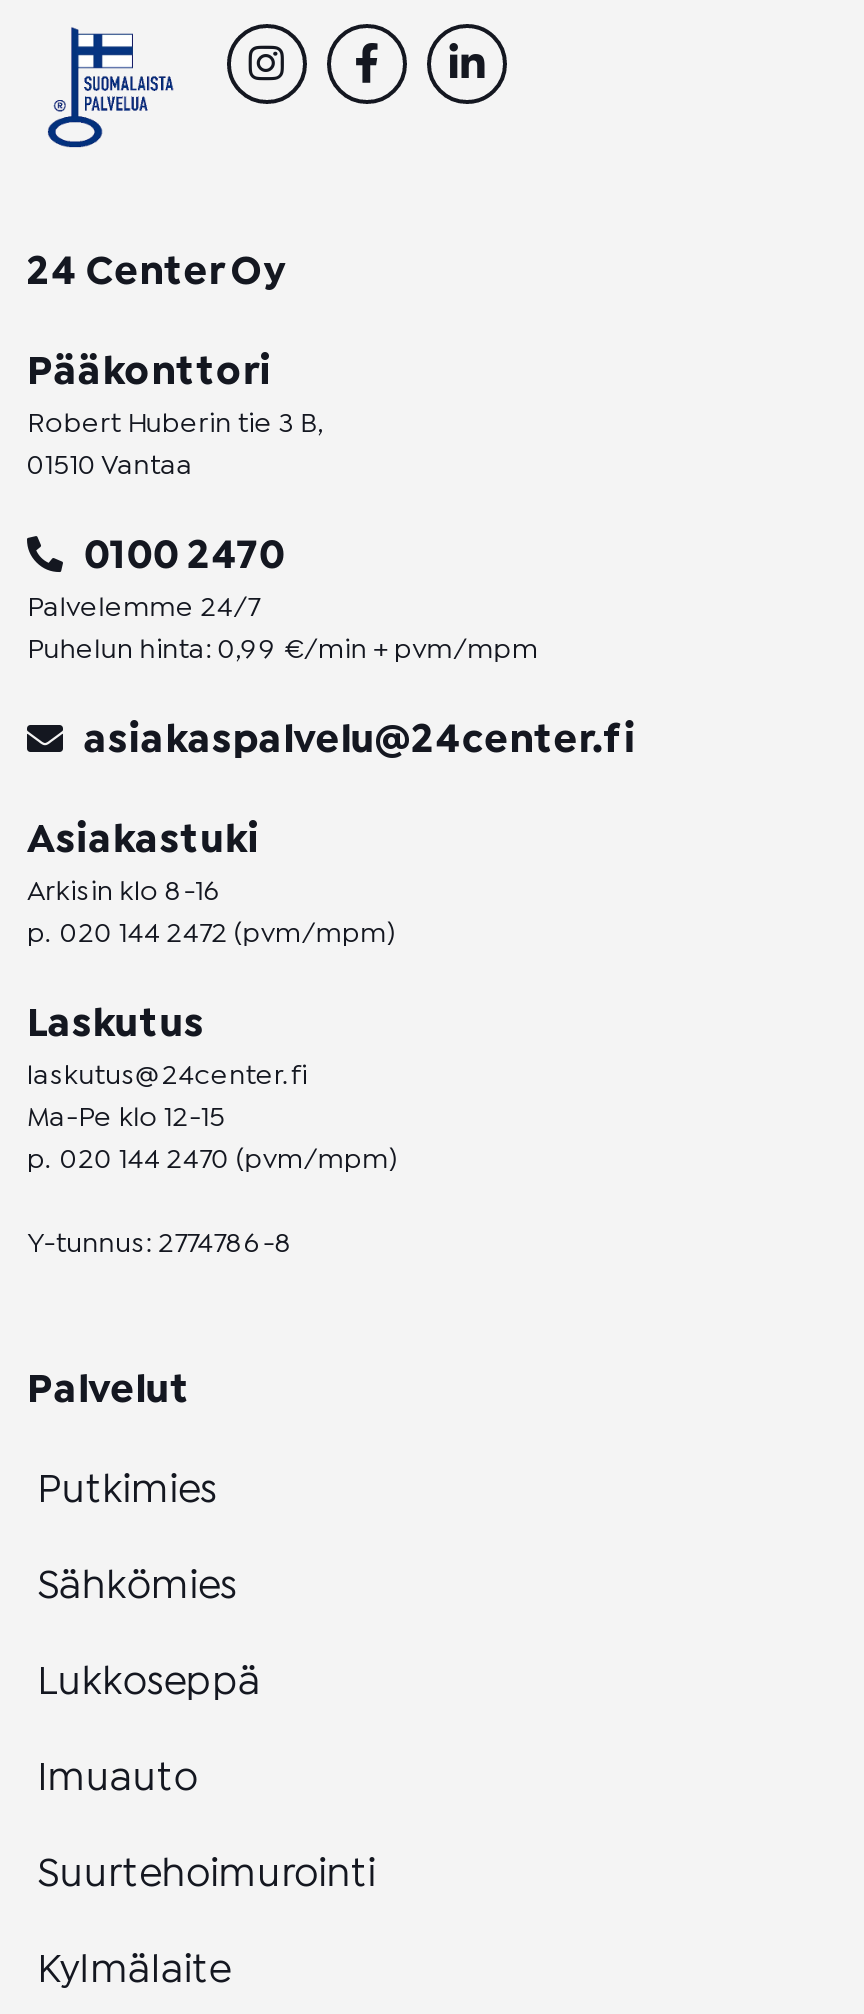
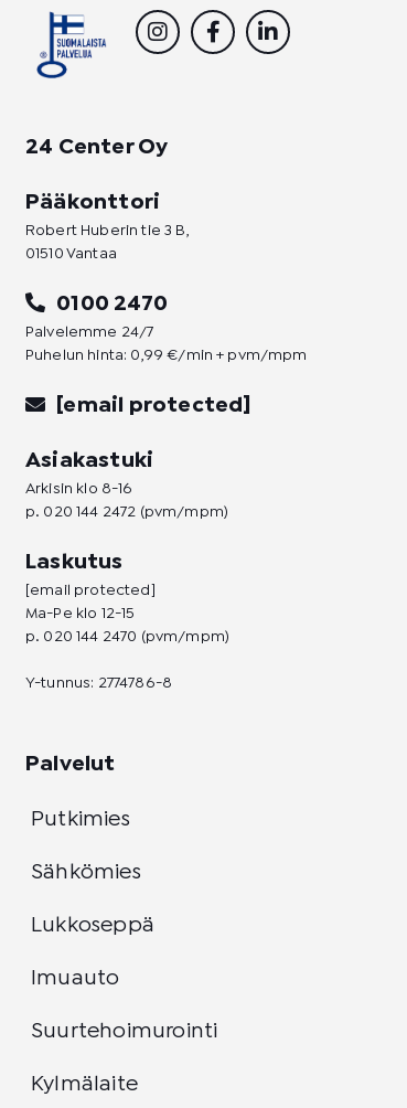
[83,725,636,759] asiakaspalvelu@24center.fi -> [56,397,251,415] [email protected]
[27,1065,307,1089] laskutus@24center.fi -> [25,584,155,598] [email protected]

